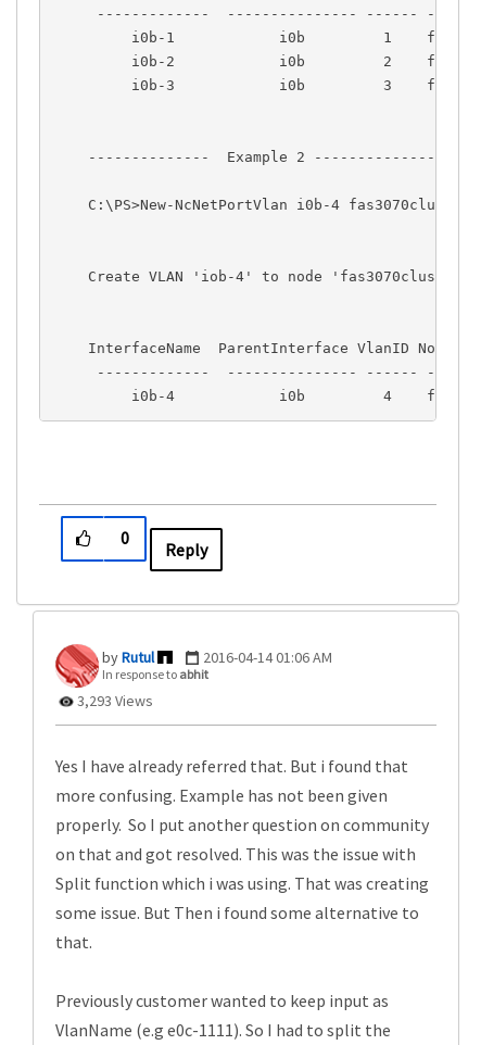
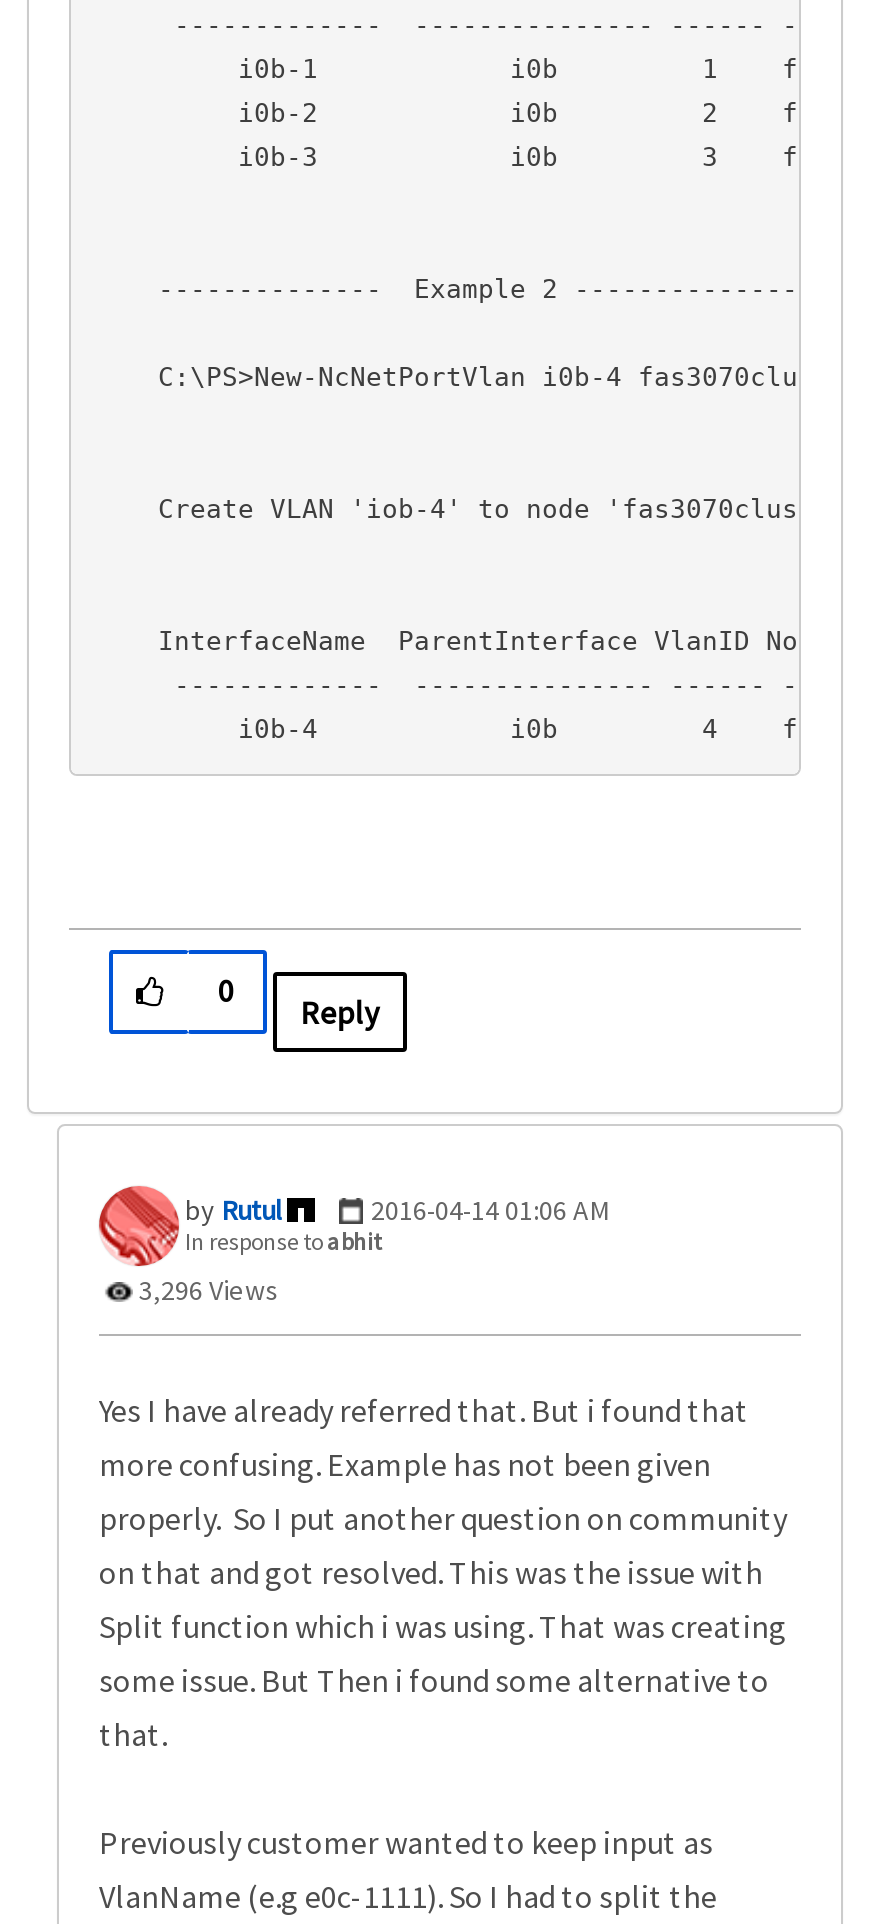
[74,691,153,710] 3,293 Views -> [133,1272,279,1308] 3,296 Views

